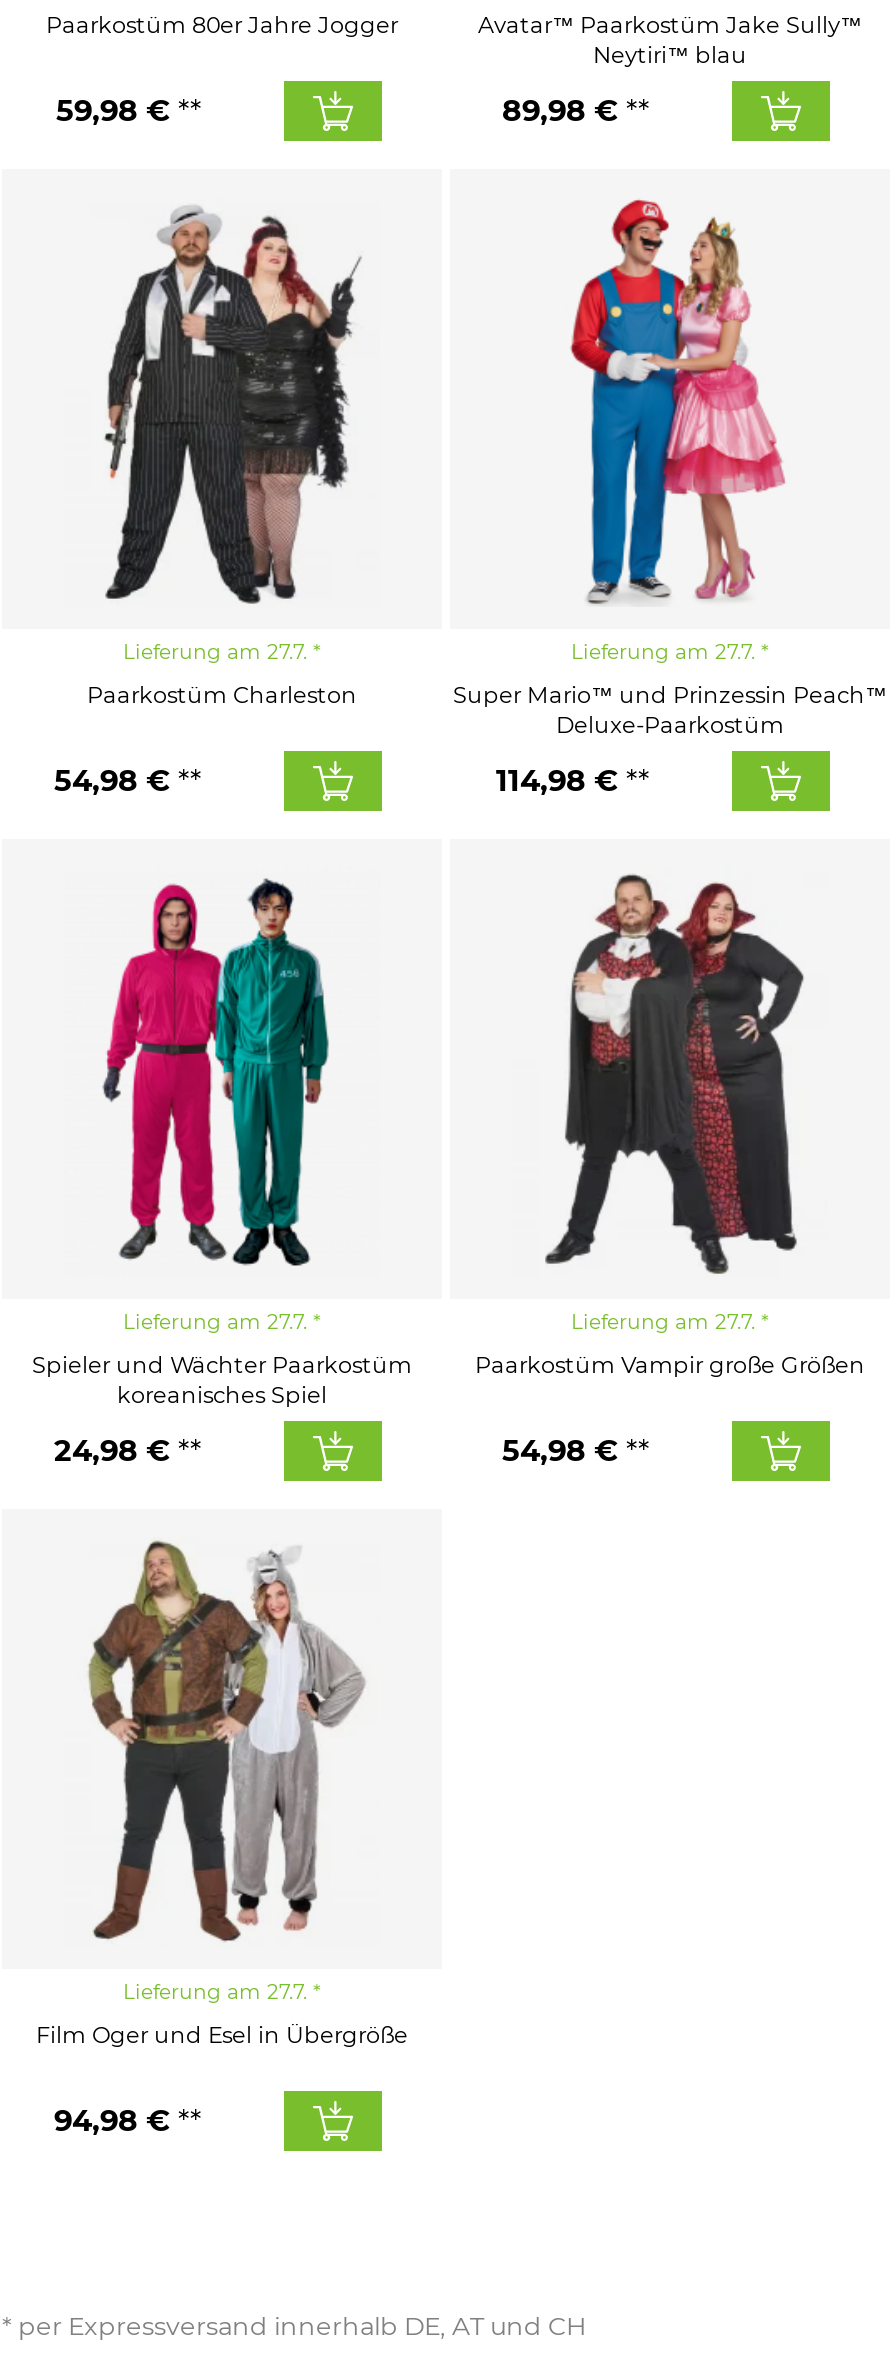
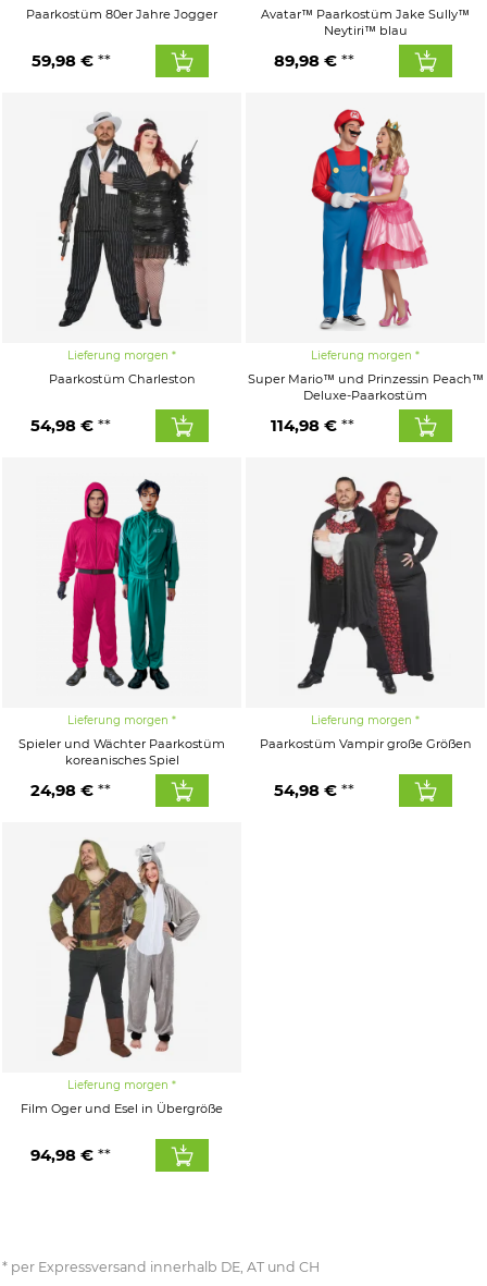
[123,639,307,665] Lieferung am 27.7. -> [67,348,168,363] Lieferung morgen
[571,639,755,665] Lieferung am 27.7. -> [311,348,412,363] Lieferung morgen
[123,1309,307,1335] Lieferung am 27.7. -> [67,713,168,727] Lieferung morgen
[571,1309,755,1335] Lieferung am 27.7. -> [311,713,412,727] Lieferung morgen
[123,1979,307,2005] Lieferung am 27.7. -> [67,1078,168,1092] Lieferung morgen

